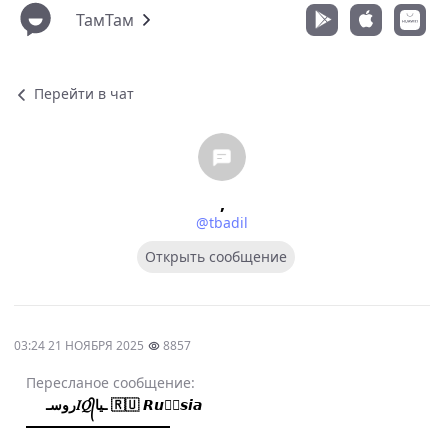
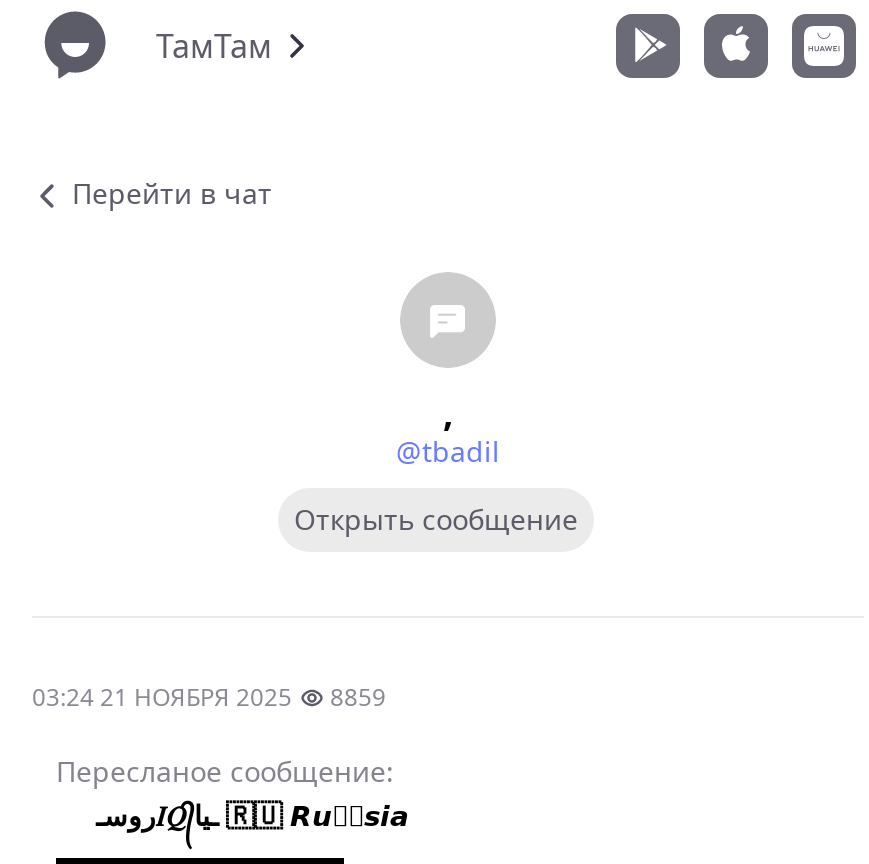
[14,337,191,354] 03:24 21 НОЯБРЯ 2025 8857 -> [32,680,386,714] 03:24 21 НОЯБРЯ 2025 8859

